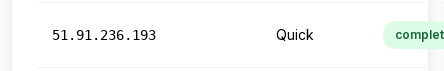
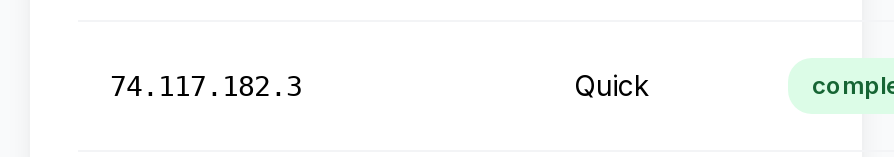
[52,27,156,43] 51.91.236.193 -> [110,70,302,102] 74.117.182.3

